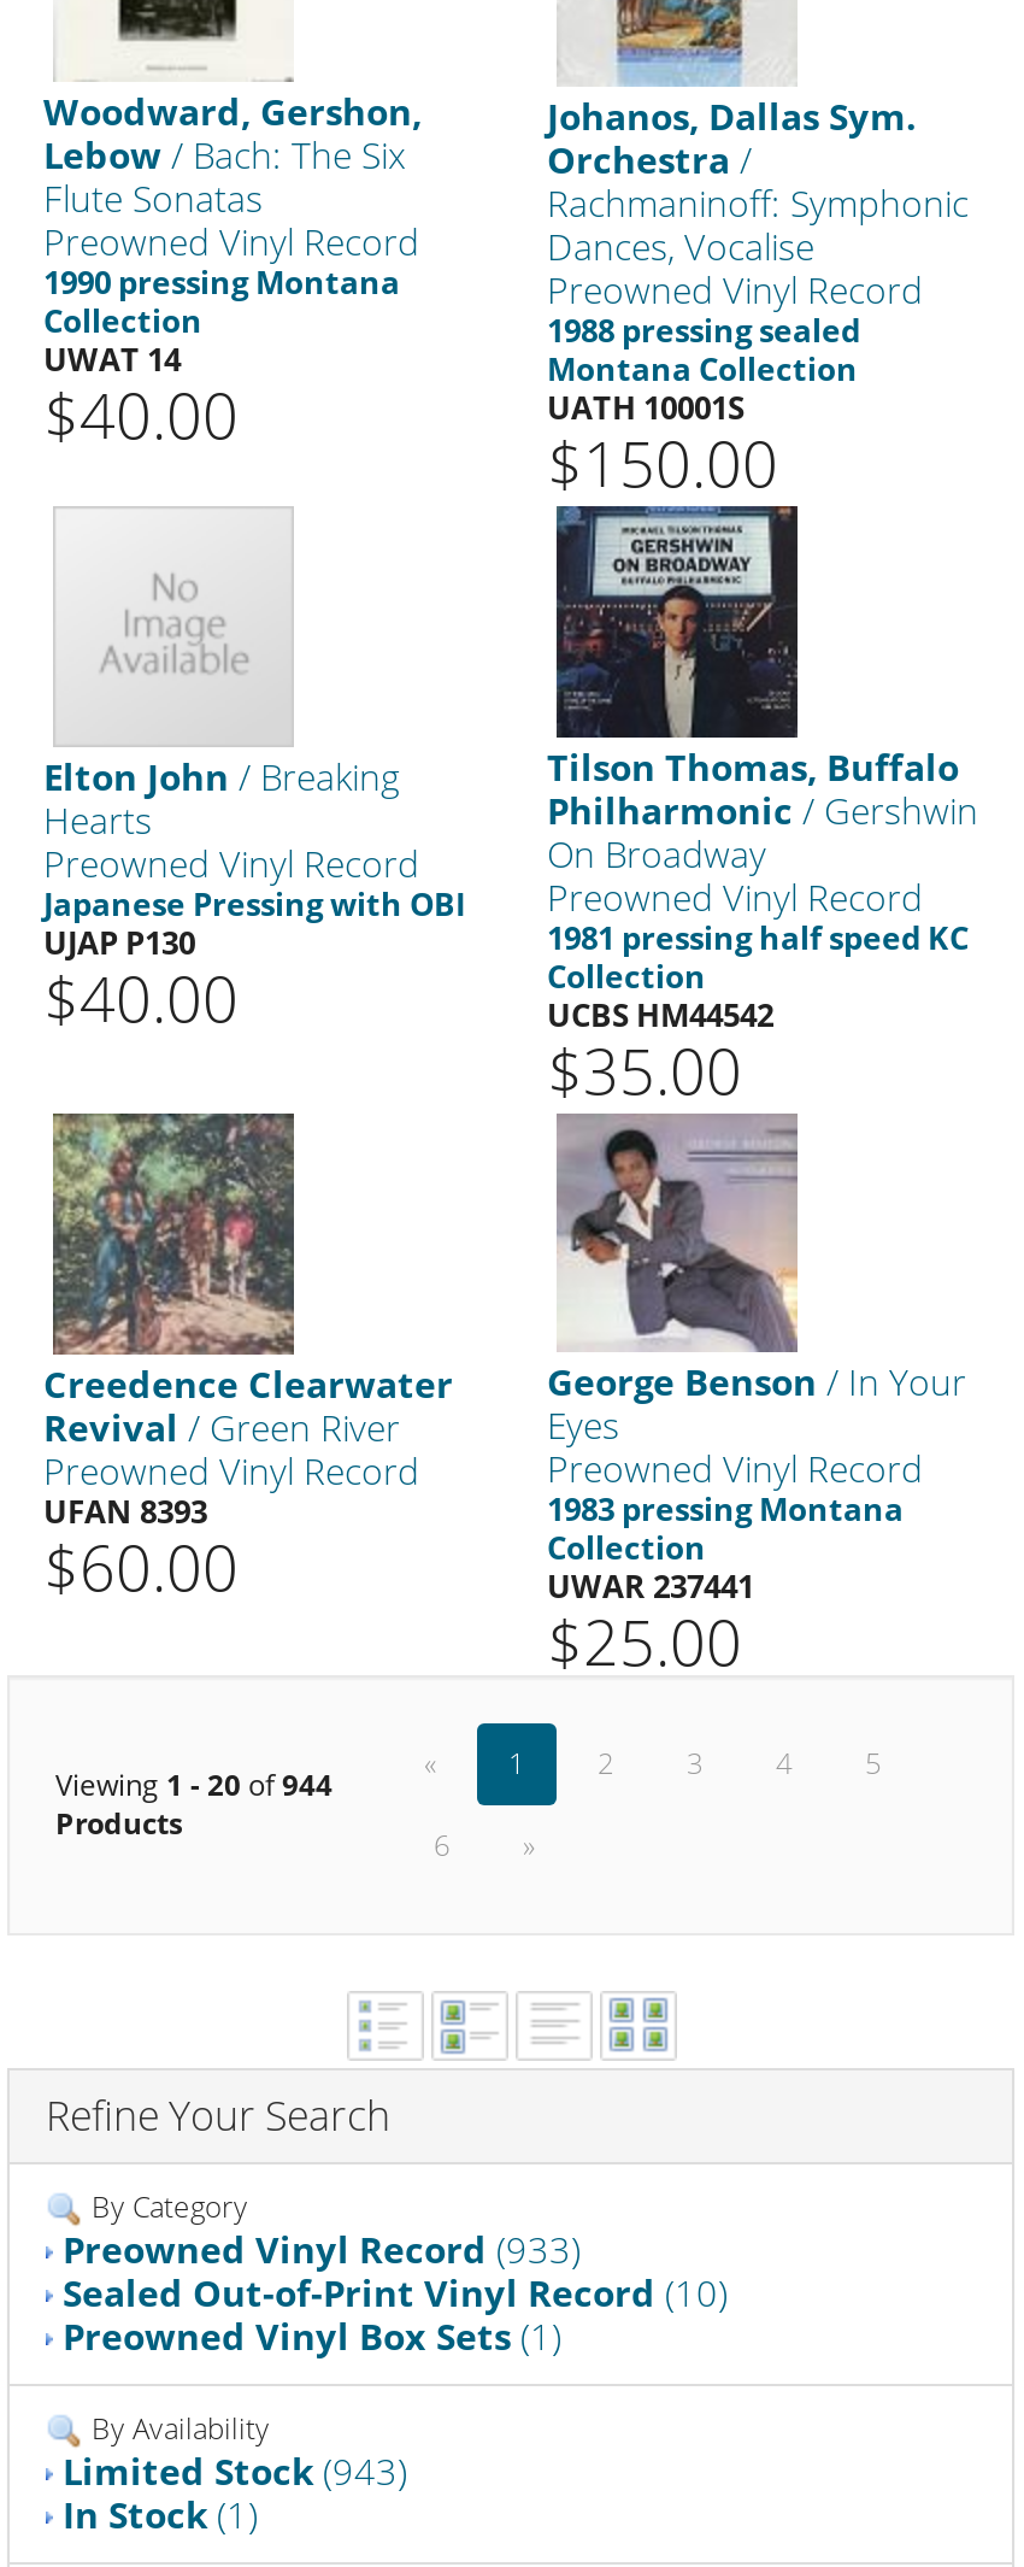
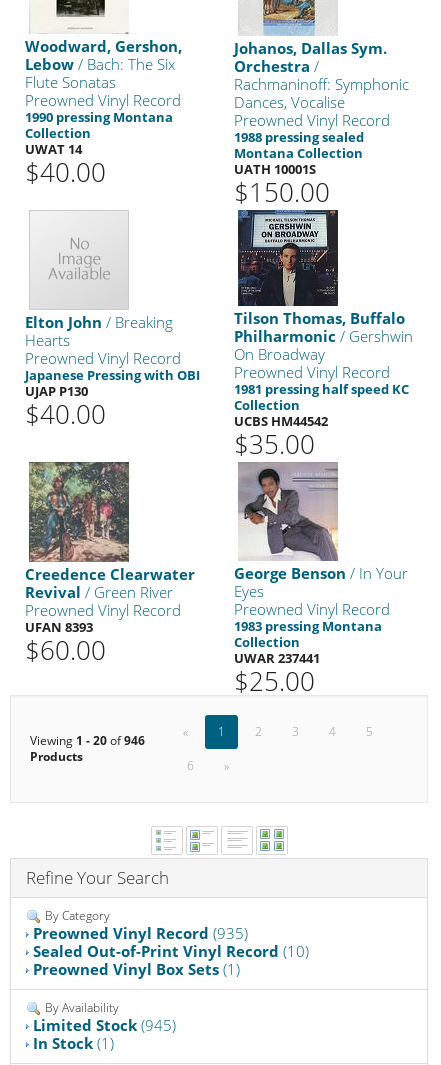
[55,1764,332,1805] Viewing 1 - 20 of 944 -> [30,732,145,749] Viewing 1 - 20 of 946
[63,2224,581,2272] Preowned Vinyl Record (933) -> [33,923,248,943] Preowned Vinyl Record (935)
[63,2446,407,2494] Limited Stock (943) -> [33,1015,176,1035] Limited Stock (945)

